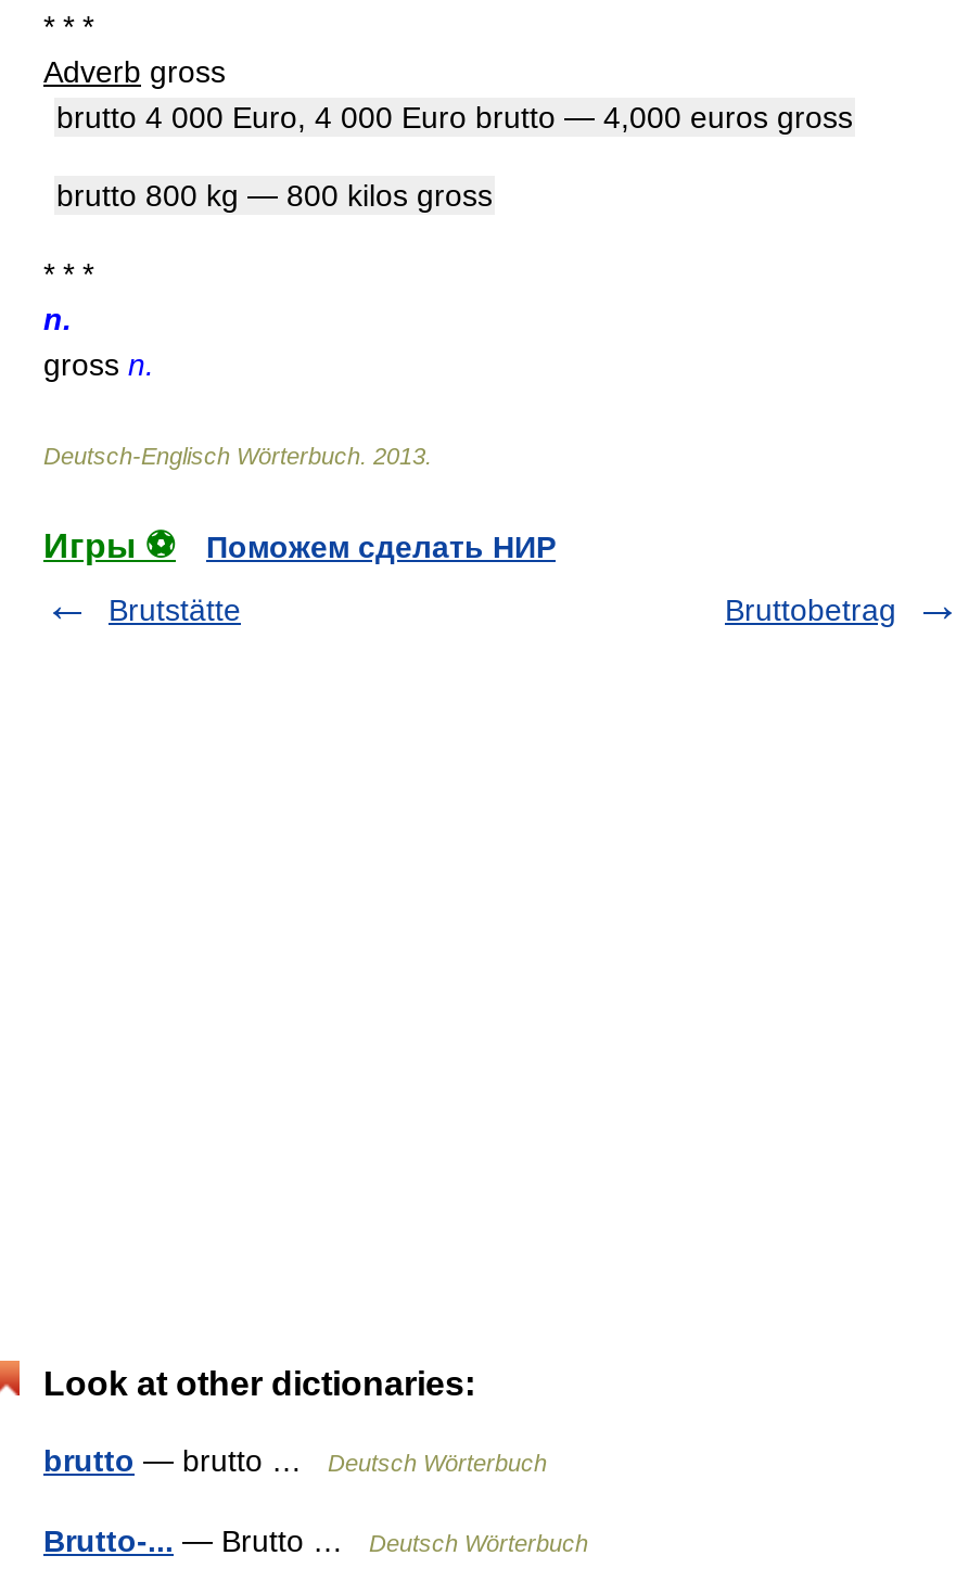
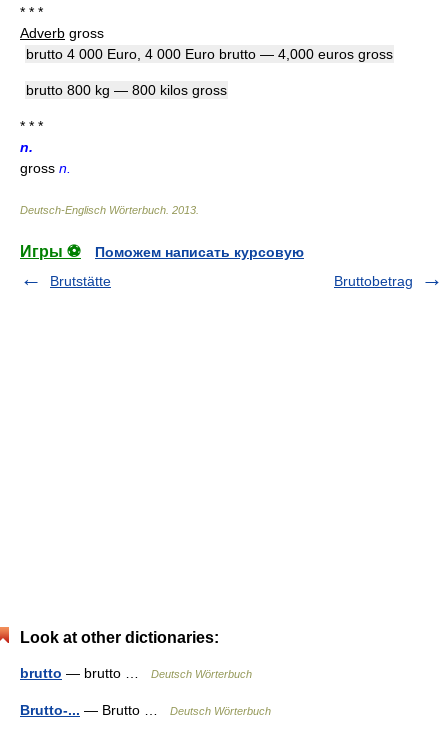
[206,530,556,564] Поможем сделать НИР -> [95,244,304,260] Поможем написать курсовую

